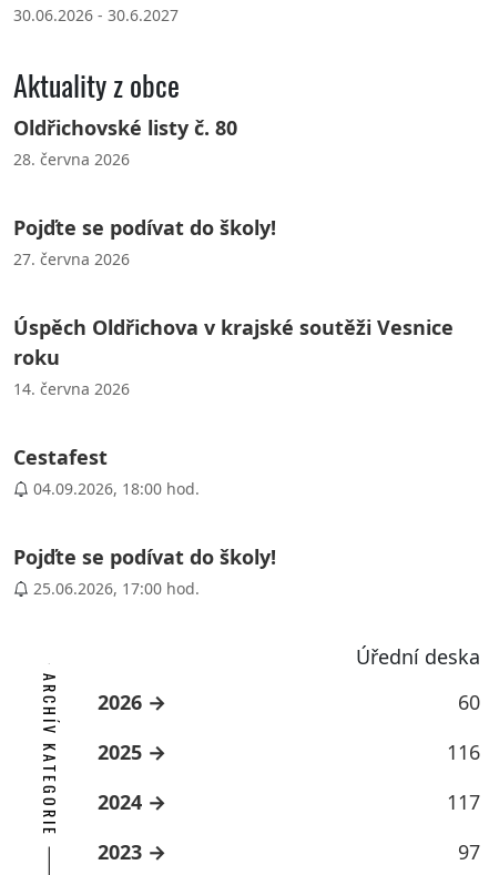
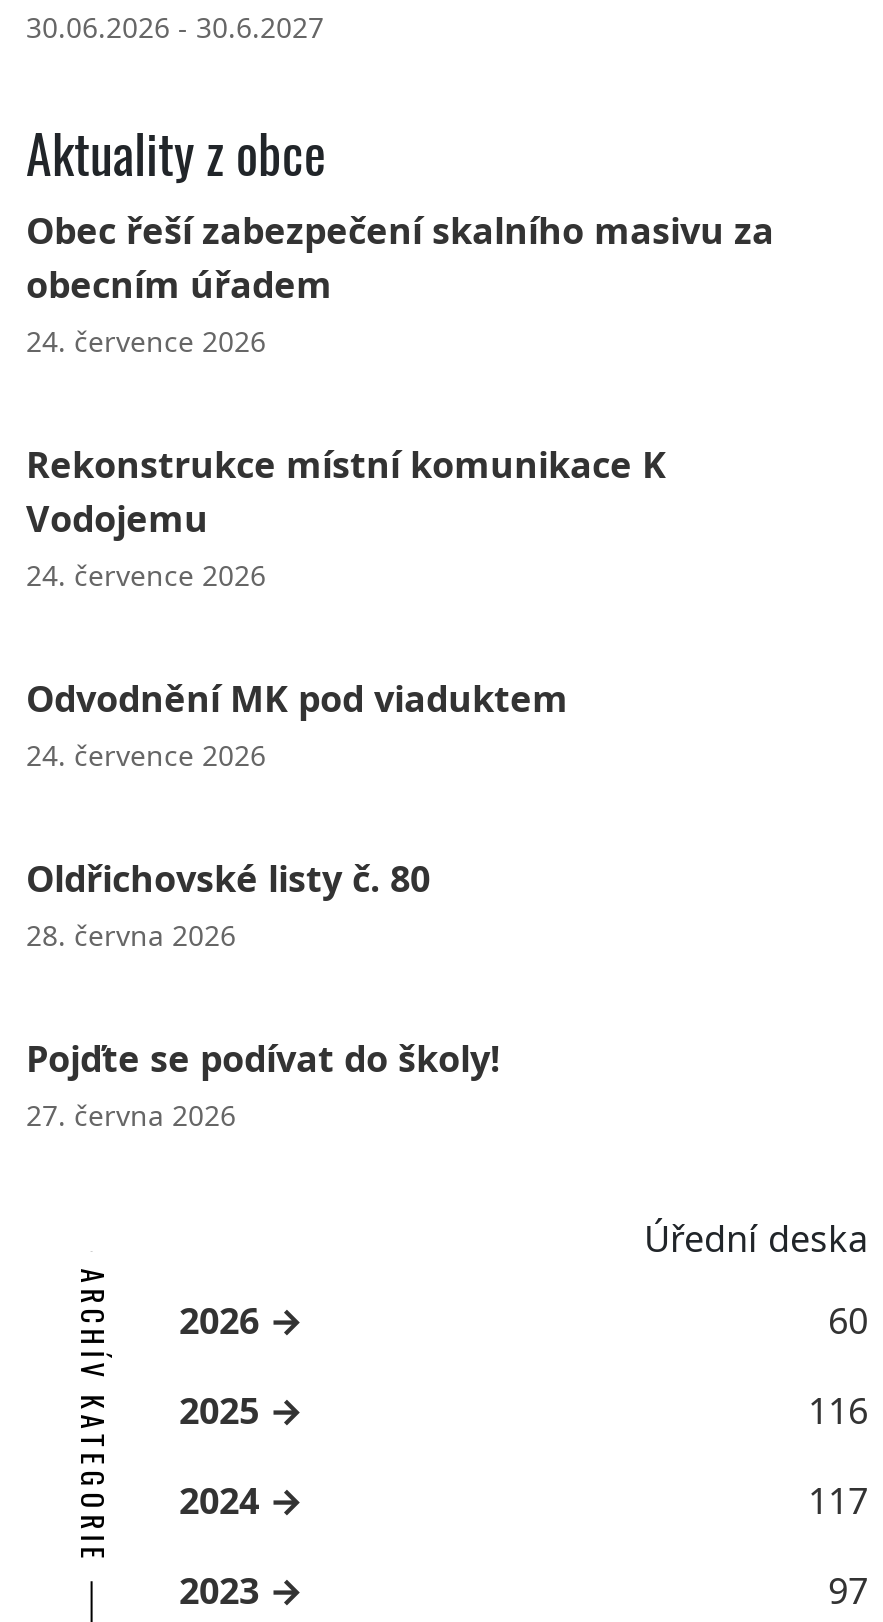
none -> [26,205,774,773] Obec řeší zabezpečení skalního masivu za | obecním úřadem | 24. července 2026 | Rekonstrukce místní komunikace K | Vodojemu | 24. července 2026 | Odvodnění MK pod viaduktem | 24. července 2026
moved [13,114,276,269] -> [26,853,500,1133]: Oldřichovské listy č. 80 | 28. června 2026 | Pojďte se podívat do školy! | 27. června 2026
[13,313,453,598] Úspěch Oldřichova v krajské soutěži Vesnice | roku | 14. června 2026 | Cestafest | 04.09.2026, 18:00 hod. | Pojďte se podívat do školy! | 25.06.2026, 17:00 hod. -> none

